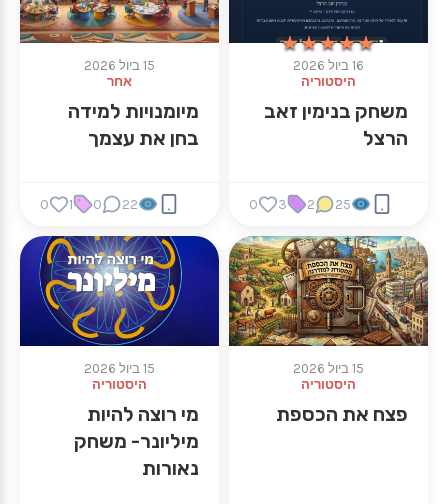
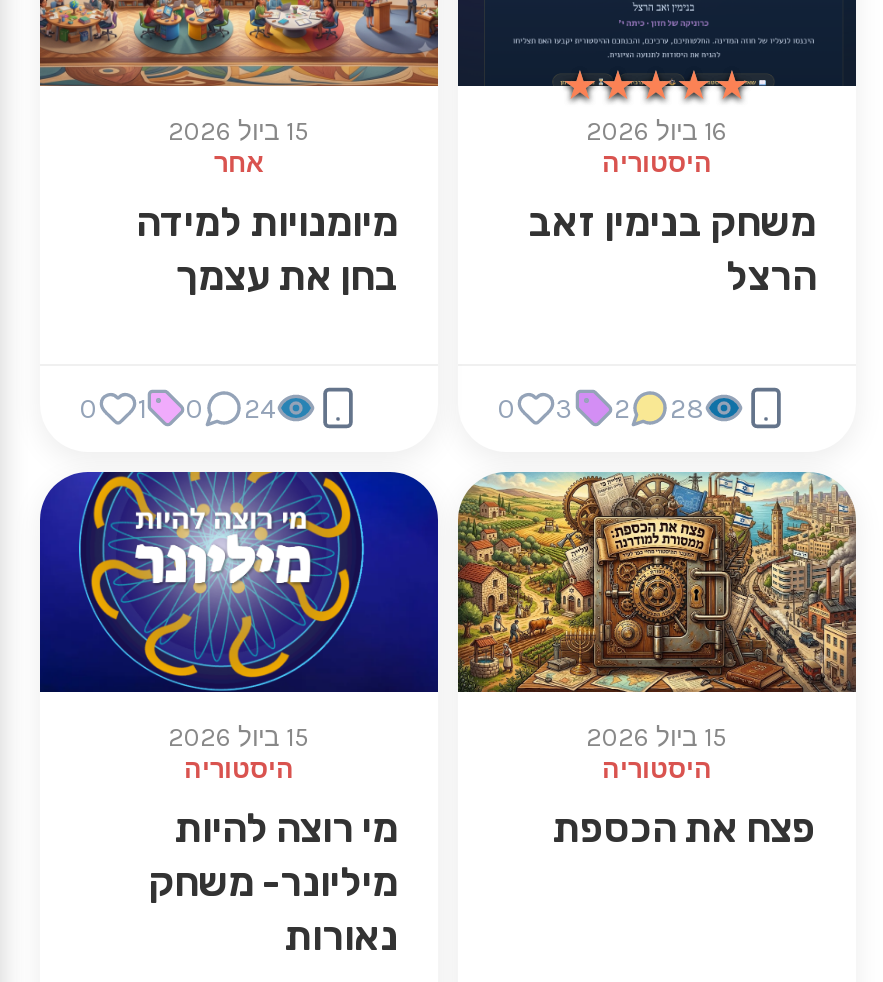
[122,195,138,212] 22 -> [244,391,276,425] 24
[335,195,351,212] 25 -> [670,391,704,425] 28

